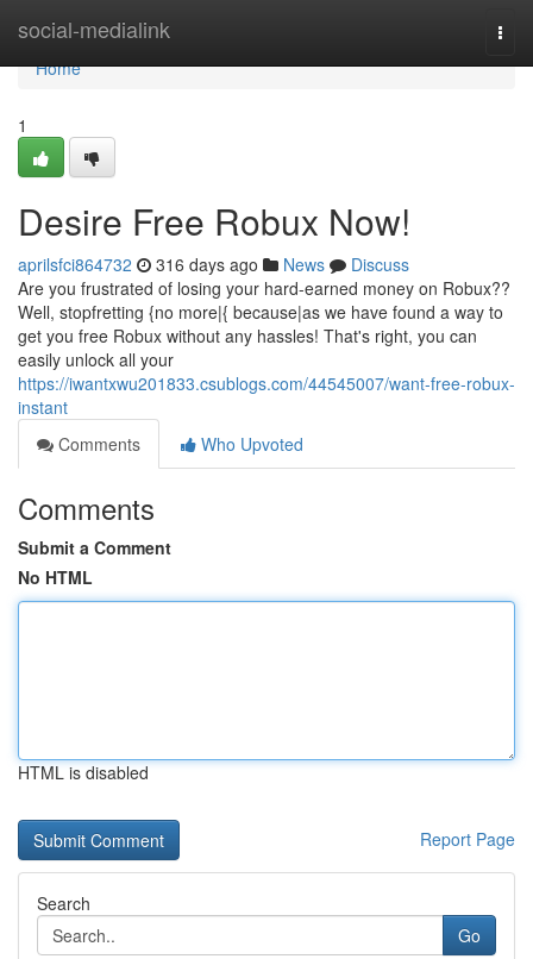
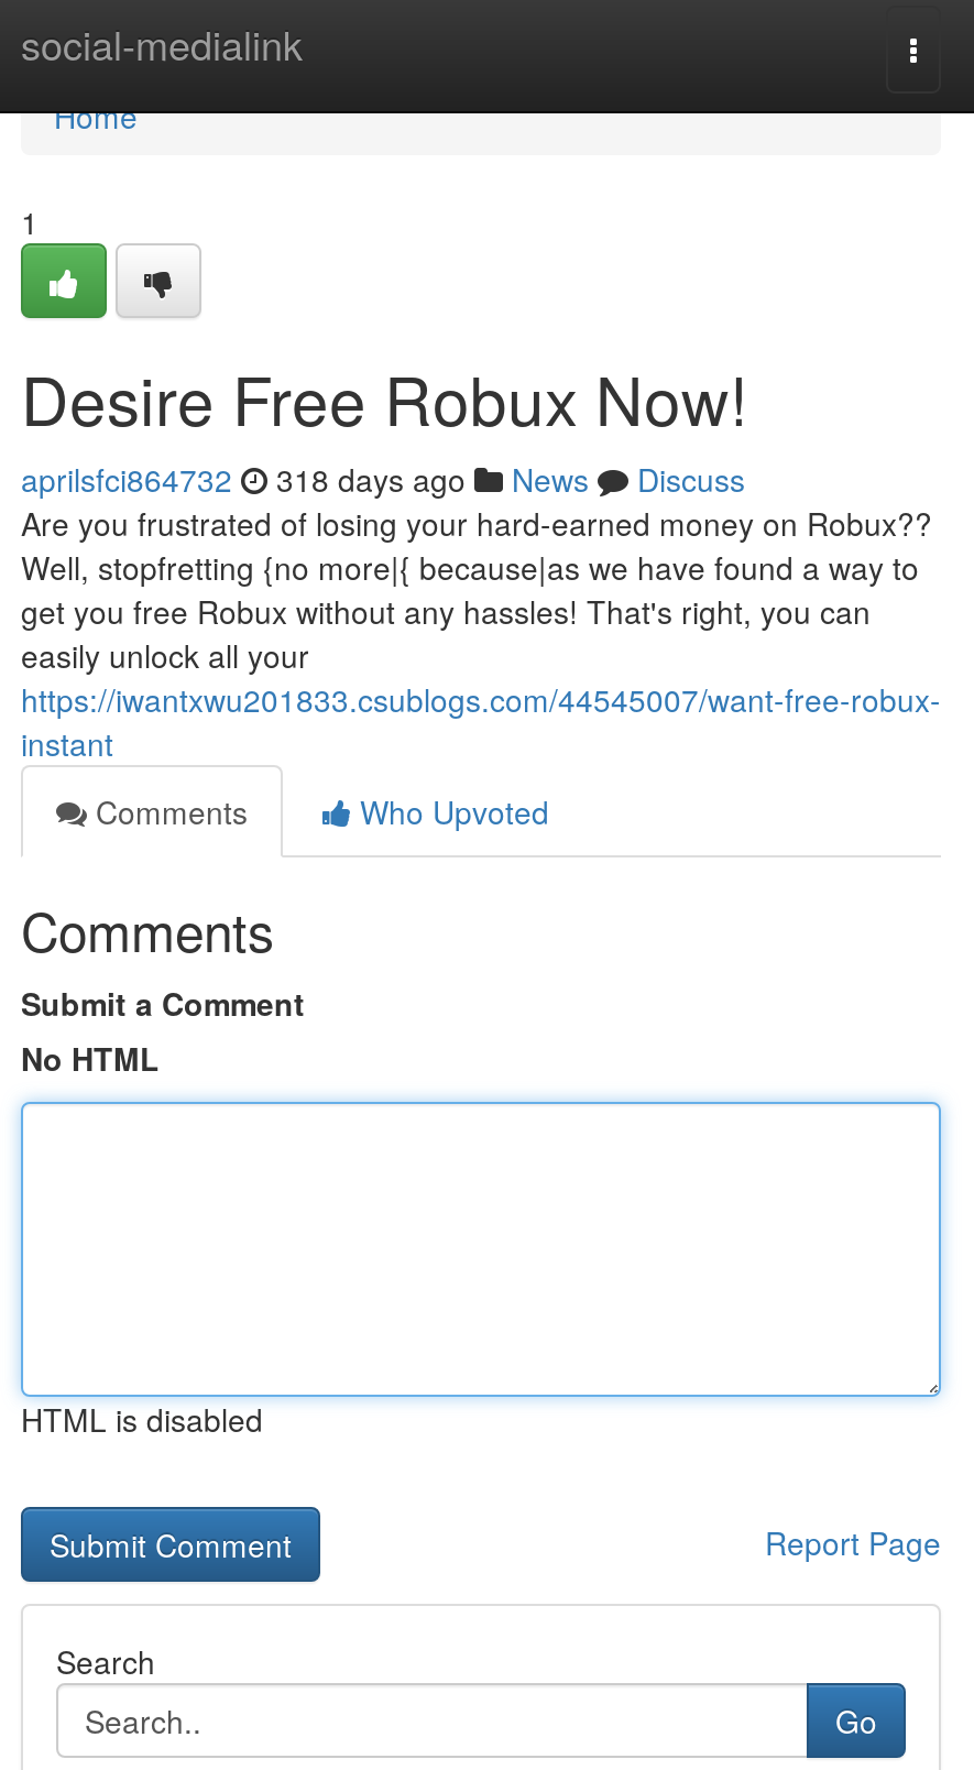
[18,252,409,276] aprilsfci864732 316 days ago News Discuss -> [21,457,745,501] aprilsfci864732 318 days ago News Discuss

